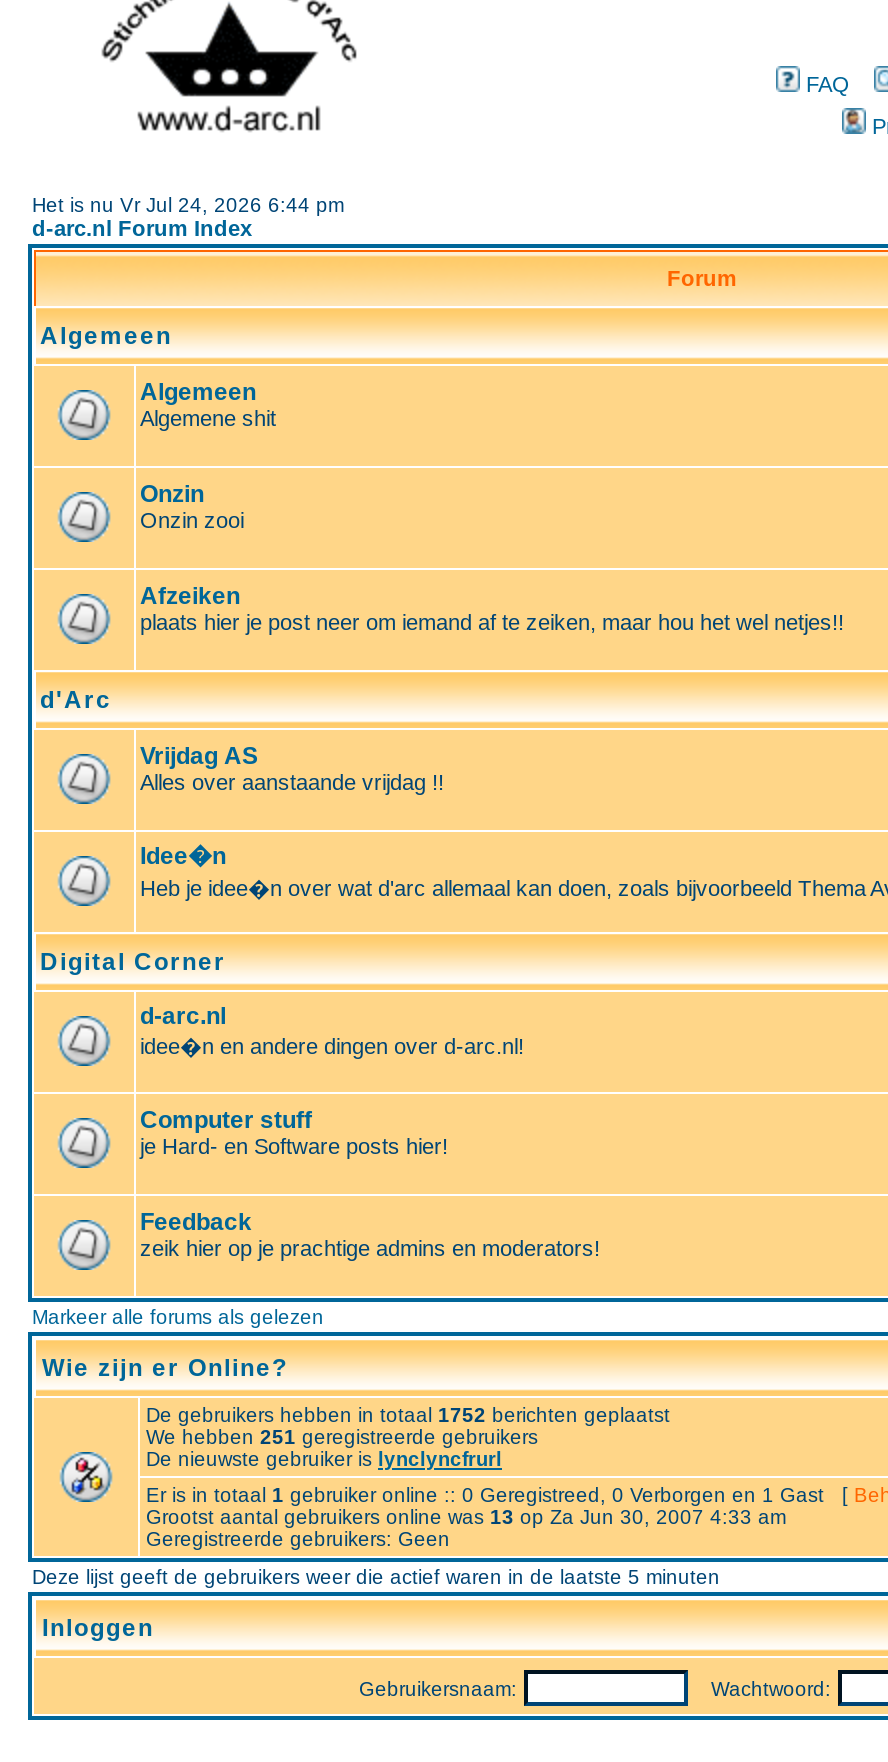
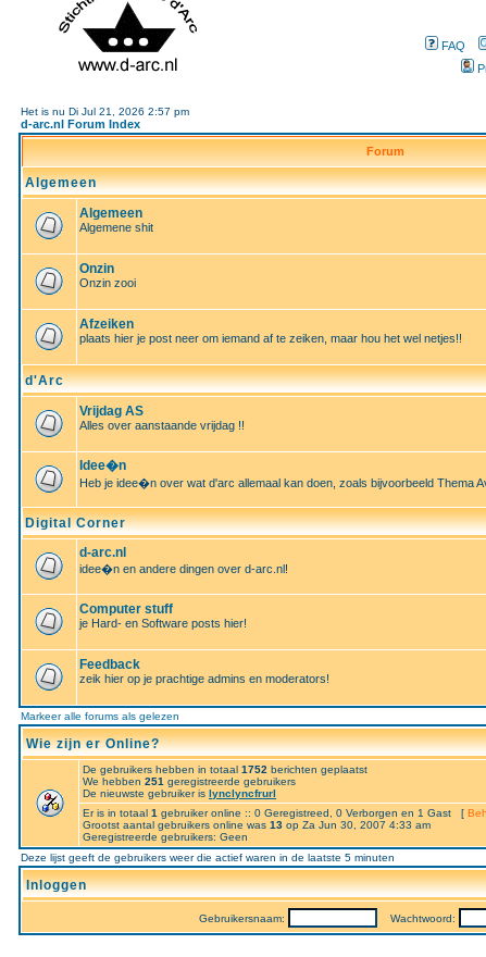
[32,194,344,216] Het is nu Vr Jul 24, 2026 6:44 pm -> [21,105,189,117] Het is nu Di Jul 21, 2026 2:57 pm

